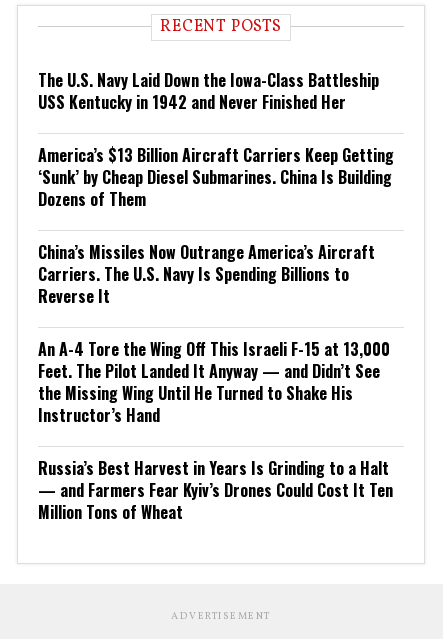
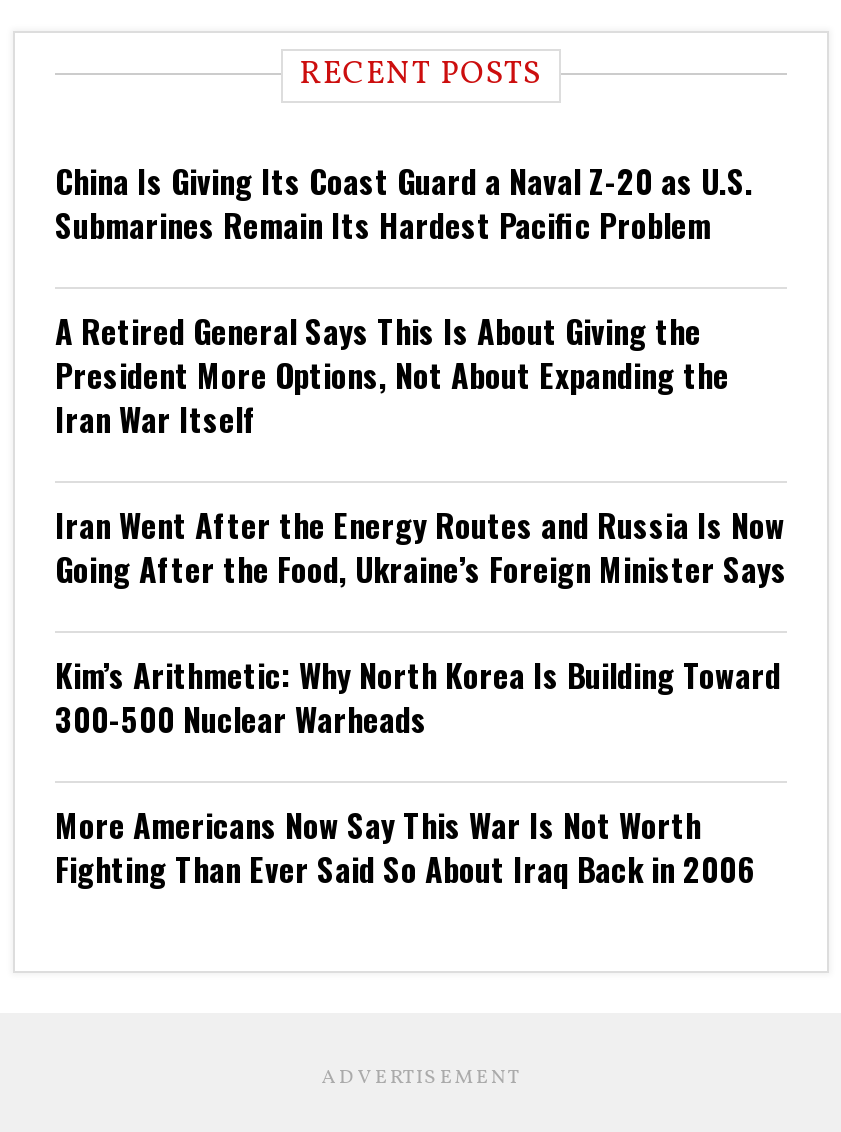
[38,68,379,114] The U.S. Navy Laid Down the Iowa-Class Battleship | USS Kentucky in 1942 and Never Finished Her -> [55,158,753,250] China Is Giving Its Coast Guard a Naval Z-20 as U.S. | Submarines Remain Its Hardest Pacific Problem
[38,143,394,211] America’s $13 Billion Aircraft Carriers Keep Getting | ‘Sunk’ by Cheap Diesel Submarines. China Is Building | Dozens of Them -> [55,308,729,444] A Retired General Says This Is About Giving the | President More Options, Not About Expanding the | Iran War Itself
[38,240,375,308] China’s Missiles Now Outrange America’s Aircraft | Carriers. The U.S. Navy Is Spending Billions to | Reverse It -> [55,502,787,594] Iran Went After the Energy Routes and Russia Is Now | Going After the Food, Ukraine’s Foreign Minister Says
[38,337,390,427] An A-4 Tore the Wing Off This Israeli F-15 at 13,000 | Feet. The Pilot Landed It Anyway — and Didn’t See | the Missing Wing Until He Turned to Shake His | Instructor’s Hand -> [55,652,781,744] Kim’s Arithmetic: Why North Korea Is Building Toward | 300-500 Nuclear Warheads
[38,456,393,524] Russia’s Best Harvest in Years Is Grinding to a Halt | — and Farmers Fear Kyiv’s Drones Could Cost It Ten | Million Tons of Wheat -> [55,802,755,894] More Americans Now Say This War Is Not Worth | Fighting Than Ever Said So About Iraq Back in 2006

